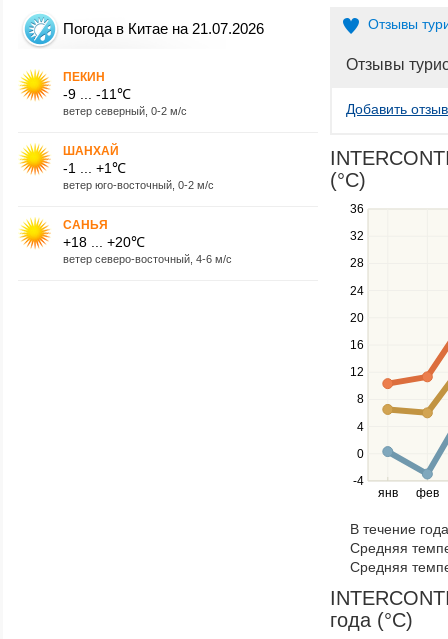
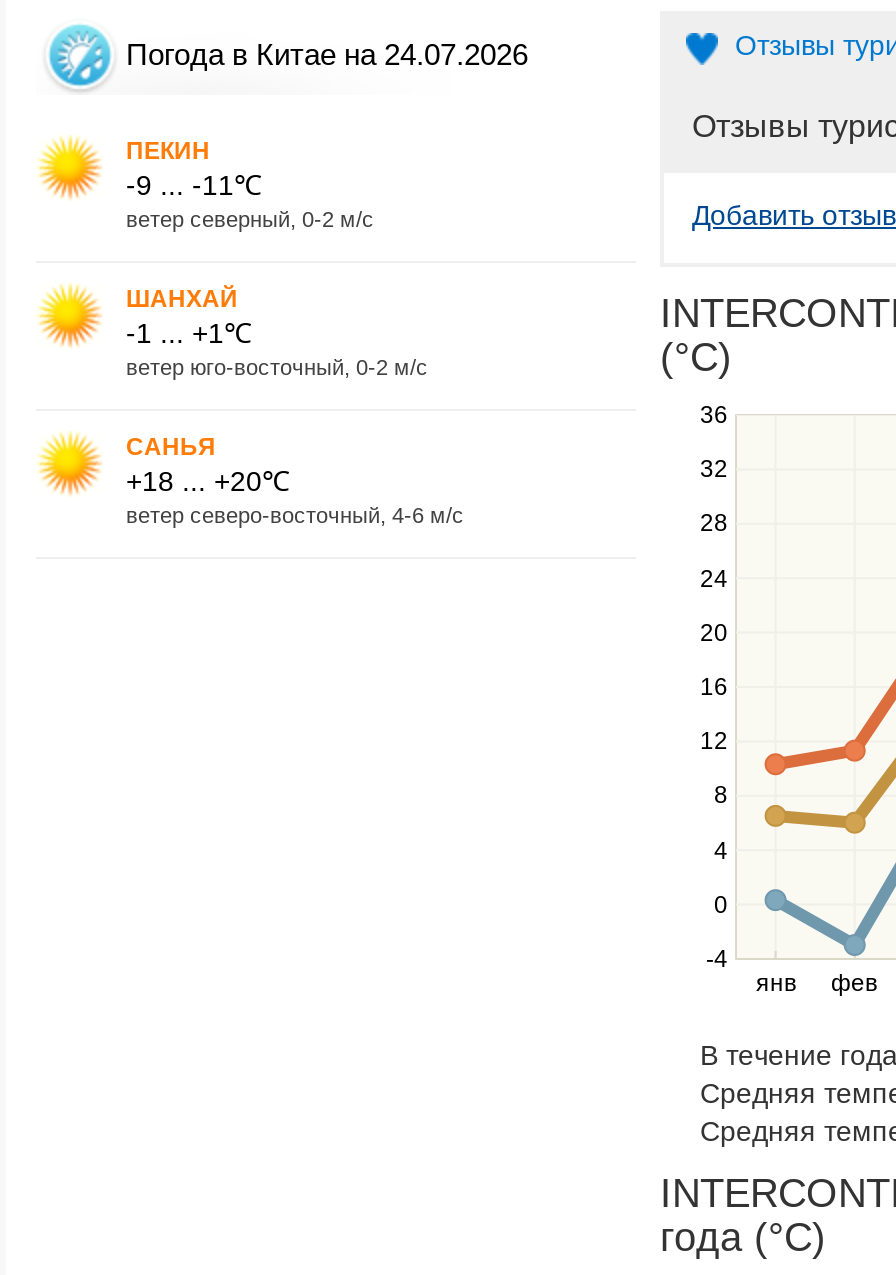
[63,20,264,37] Погода в Китае на 21.07.2026 -> [126,37,528,71] Погода в Китае на 24.07.2026

